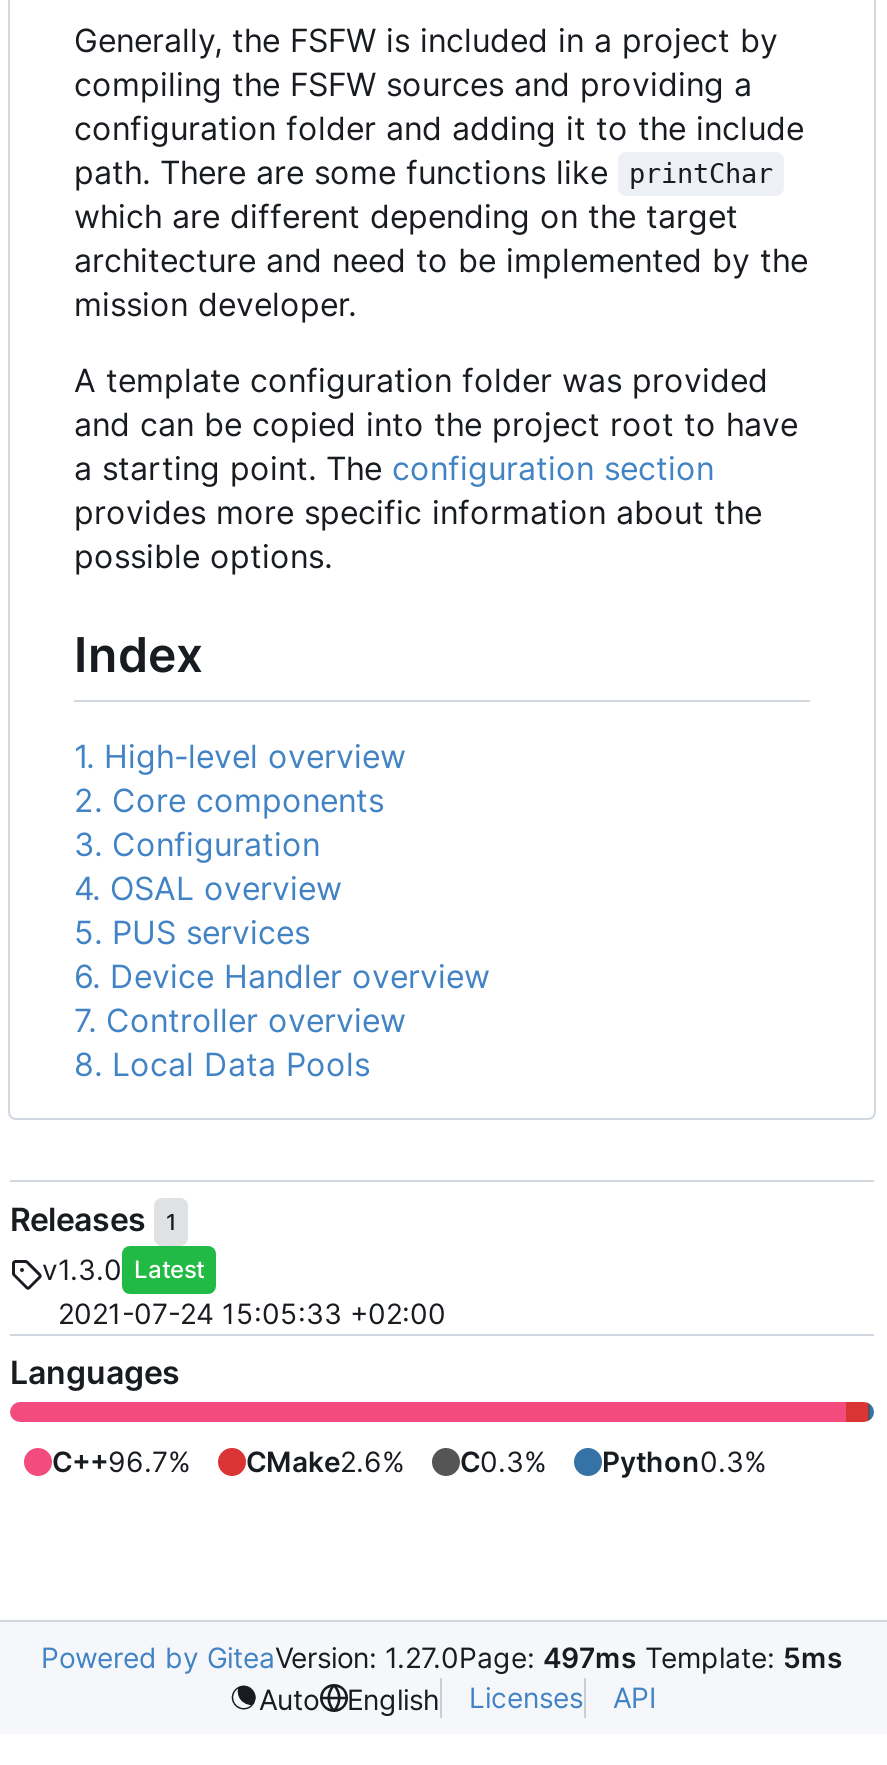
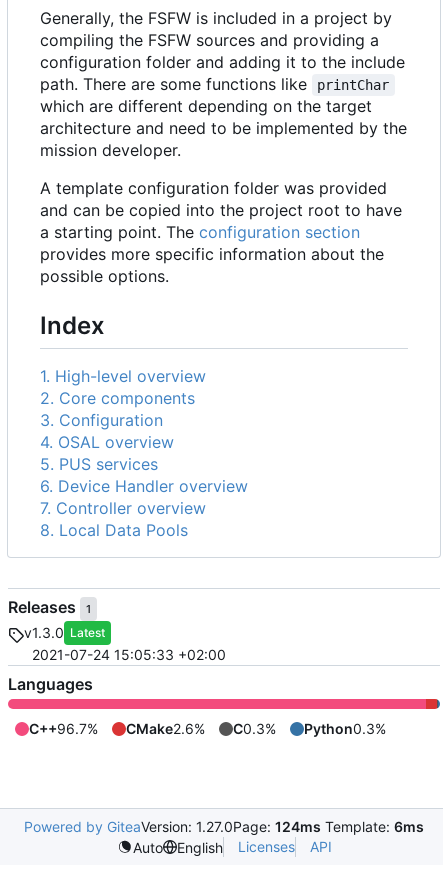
[41,1641,843,1675] Powered by GiteaVersion: 1.27.0Page: 497ms Template: 5ms -> [24,818,424,835] Powered by GiteaVersion: 1.27.0Page: 124ms Template: 6ms

